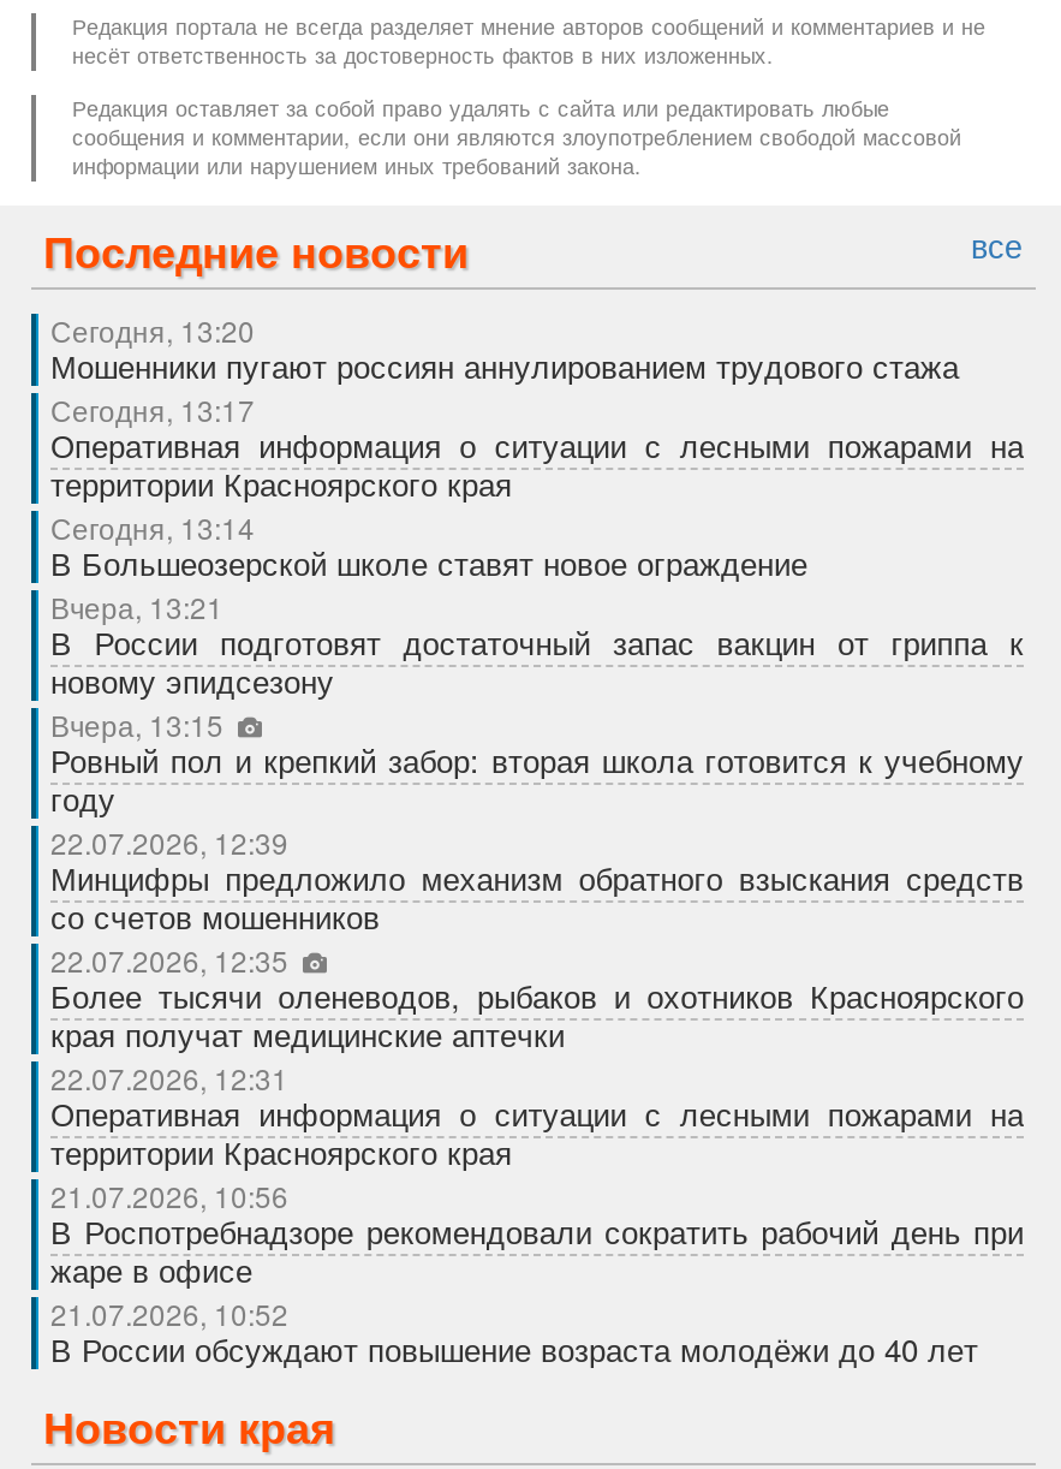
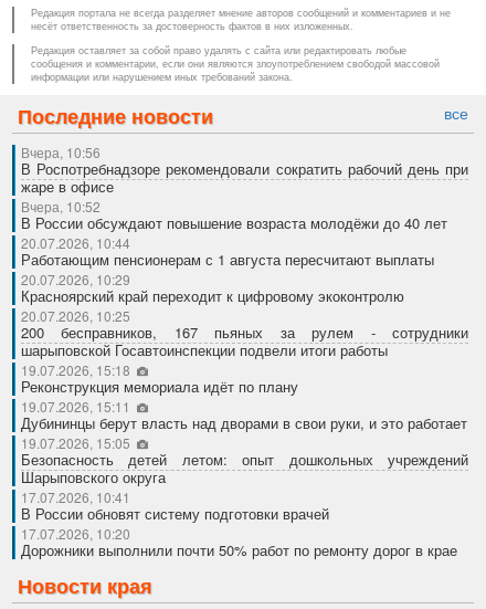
[50,309,1024,1215] Сегодня, 13:20 | Мошенники пугают россиян аннулированием трудового стажа | Сегодня, 13:17 | Оперативная информация о ситуации с лесными пожарами на | территории Красноярского края | Сегодня, 13:14 | В Большеозерской школе ставят новое ограждение | Вчера, 13:21 | В России подготовят достаточный запас вакцин от гриппа к | новому эпидсезону | Вчера, 13:15 | Ровный пол и крепкий забор: вторая школа готовится к учебному | году | 22.07.2026, 12:39 | Минцифры предложило механизм обратного взыскания средств | со счетов мошенников | 22.07.2026, 12:35 | Более тысячи оленеводов, рыбаков и охотников Красноярского | края получат медицинские аптечки | 22.07.2026, 12:31 | Оперативная информация о ситуации с лесными пожарами на | территории Красноярского края | 21.07.2026, 10:56 -> [21,143,101,161] Вчера, 10:56
moved [50,1208,1024,1292] -> [21,158,468,197]: В Роспотребнадзоре рекомендовали сократить рабочий день при | жаре в офисе
[50,1292,288,1333] 21.07.2026, 10:52 -> [21,197,101,216] Вчера, 10:52
moved [50,1326,978,1372] -> [21,212,447,233]: В России обсуждают повышение возраста молодёжи до 40 лет
none -> [21,233,468,560] 20.07.2026, 10:44 | Работающим пенсионерам с 1 августа пересчитают выплаты | 20.07.2026, 10:29 | Красноярский край переходит к цифровому экоконтролю | 20.07.2026, 10:25 | 200 бесправников, 167 пьяных за рулем - сотрудники | шарыповской Госавтоинспекции подвели итоги работы | 19.07.2026, 15:18 | Реконструкция мемориала идёт по плану | 19.07.2026, 15:11 | Дубининцы берут власть над дворами в свои руки, и это работает | 19.07.2026, 15:05 | Безопасность детей летом: опыт дошкольных учреждений | Шарыповского округа | 17.07.2026, 10:41 | В России обновят систему подготовки врачей | 17.07.2026, 10:20 | Дорожники выполнили почти 50% работ по ремонту дорог в крае

